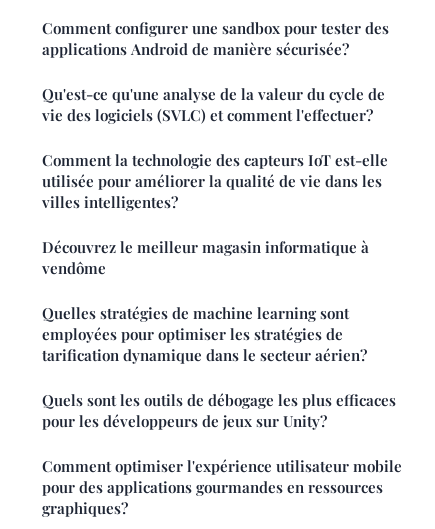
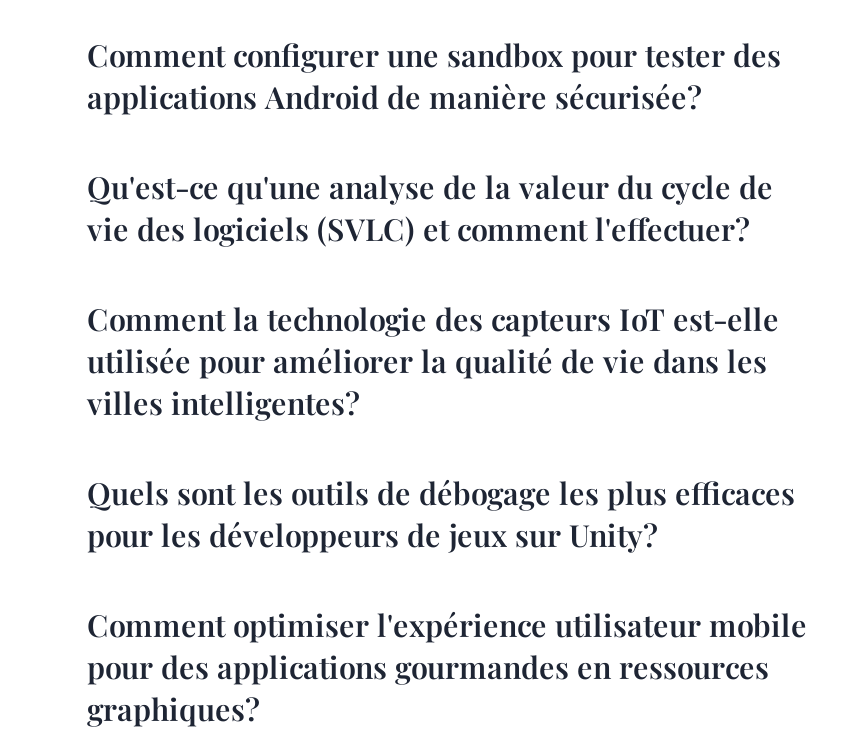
[42,237,369,365] Découvrez le meilleur magasin informatique à | vendôme | Quelles stratégies de machine learning sont | employées pour optimiser les stratégies de | tarification dynamique dans le secteur aérien? -> none

